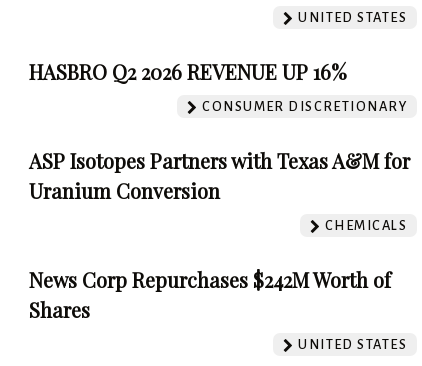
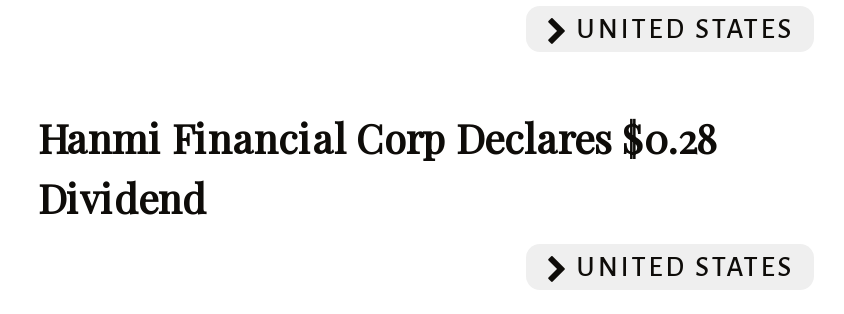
[29,58,410,323] HASBRO Q2 2026 REVENUE UP 16% | CONSUMER DISCRETIONARY | ASP Isotopes Partners with Texas A&M for | Uranium Conversion | CHEMICALS | News Corp Repurchases $242M Worth of | Shares -> [38,111,716,225] Hanmi Financial Corp Declares $0.28 | Dividend

